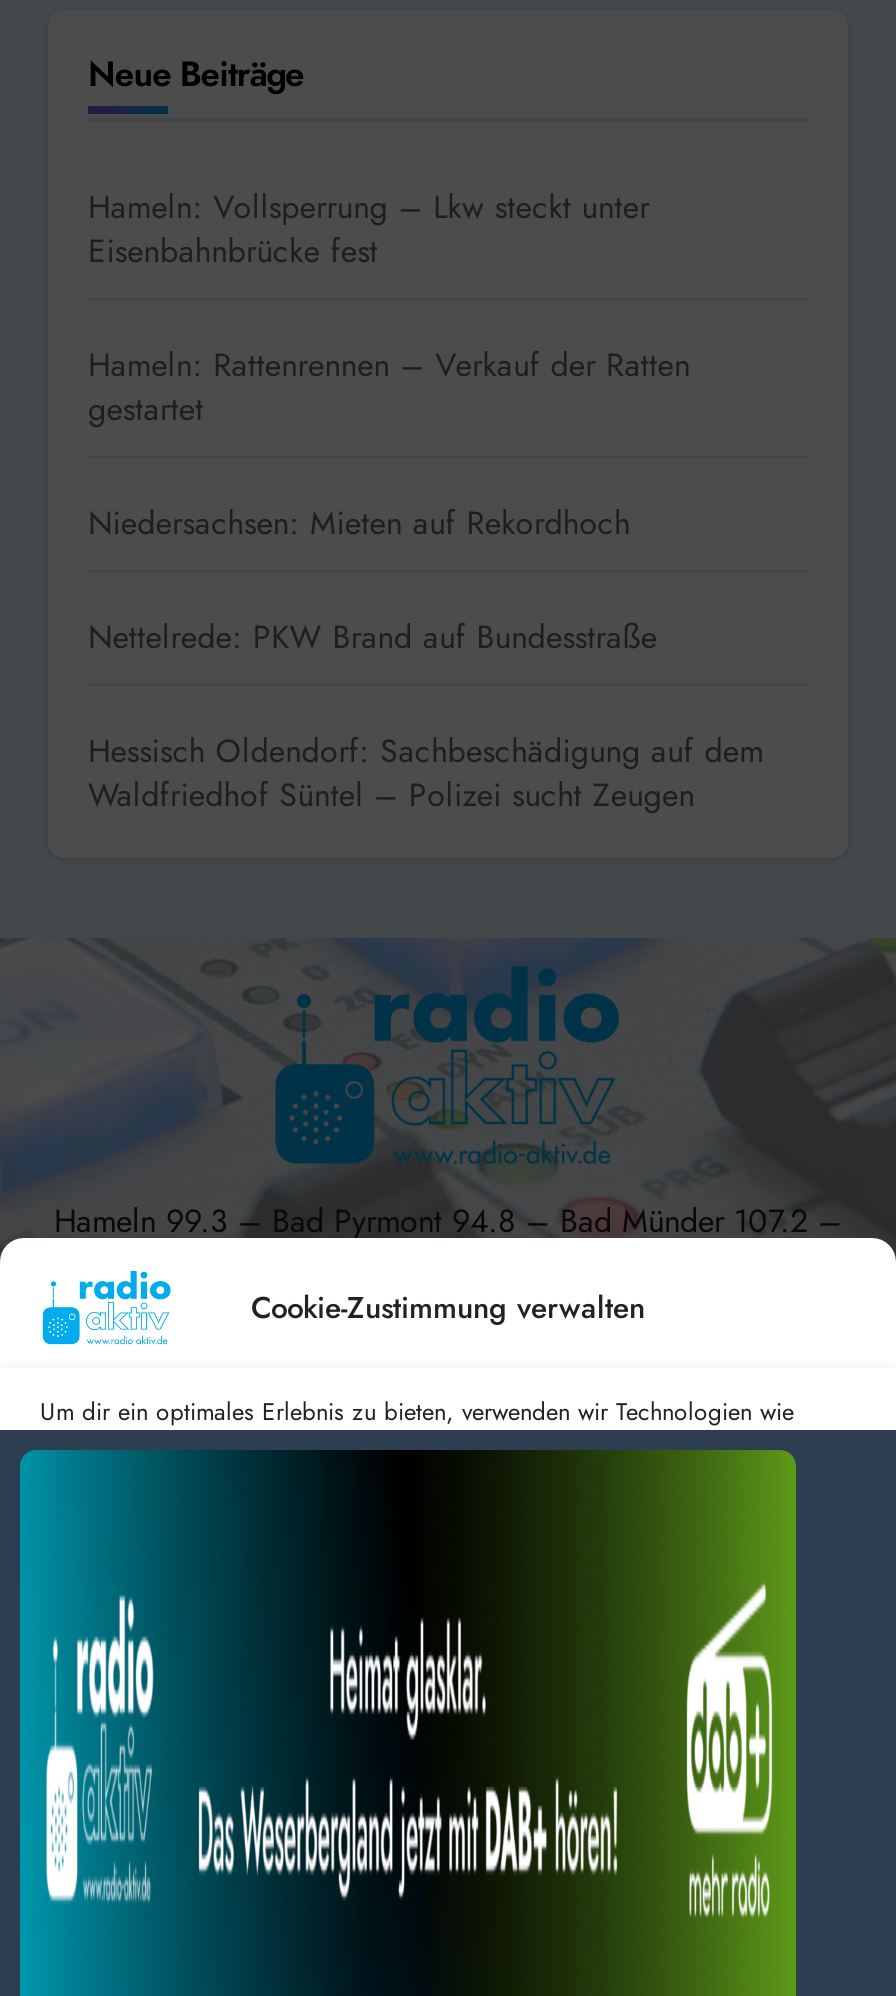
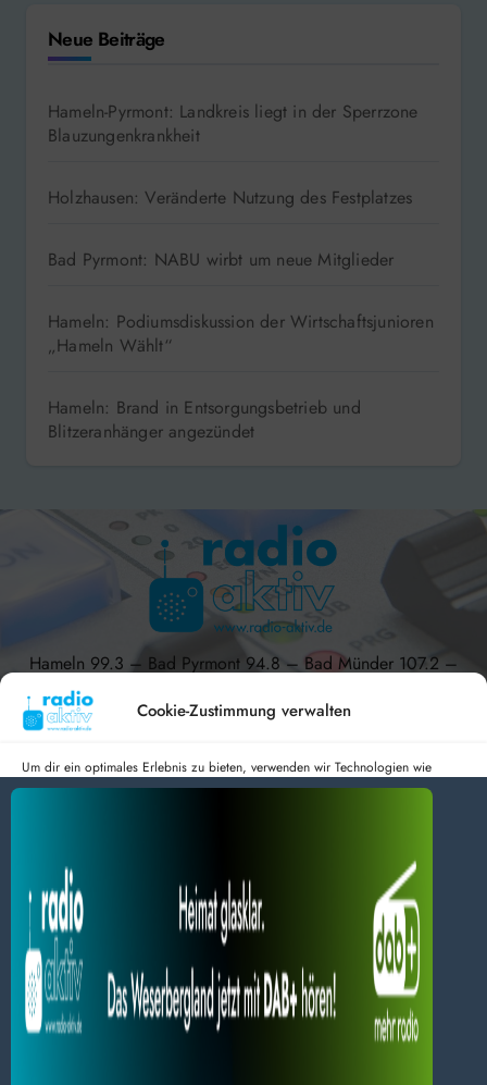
[88,185,650,275] Hameln: Vollsperrung – Lkw steckt unter | Eisenbahnbrücke fest -> [48,99,418,148] Hameln-Pyrmont: Landkreis liegt in der Sperrzone | Blauzungenkrankheit
[88,343,690,433] Hameln: Rattenrennen – Verkauf der Ratten | gestartet -> [48,185,412,210] Holzhausen: Veränderte Nutzung des Festplatzes
[88,501,630,547] Niedersachsen: Mieten auf Rekordhoch -> [48,247,394,273] Bad Pyrmont: NABU wirbt um neue Mitglieder
[88,615,657,661] Nettelrede: PKW Brand auf Bundesstraße -> [48,310,434,358] Hameln: Podiumsdiskussion der Wirtschaftsjunioren | „Hameln Wählt“
[88,729,764,819] Hessisch Oldendorf: Sachbeschädigung auf dem | Waldfriedhof Süntel – Polizei sucht Zeugen -> [48,395,361,444] Hameln: Brand in Entsorgungsbetrieb und | Blitzeranhänger angezündet

